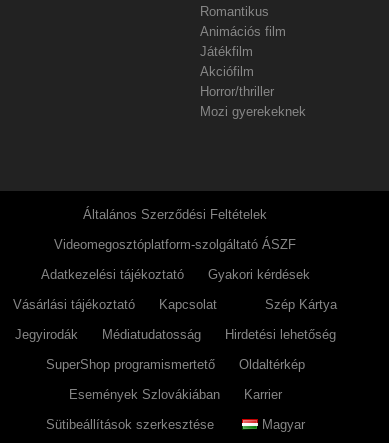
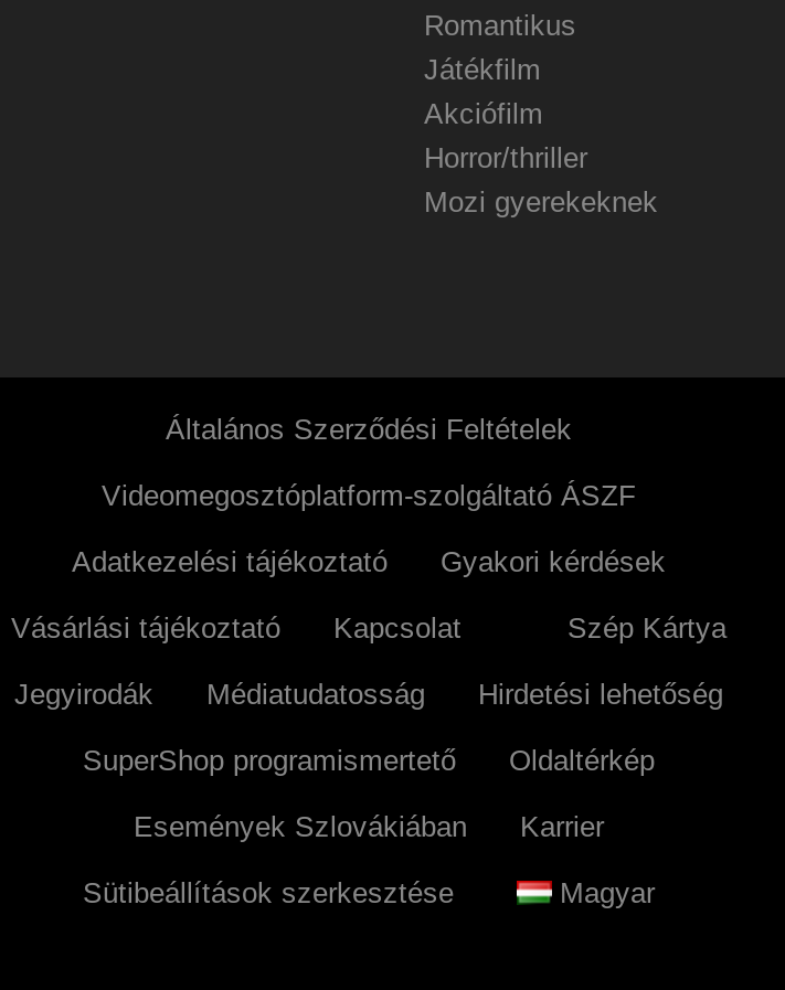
[200,24,286,39] Animációs film -> none

